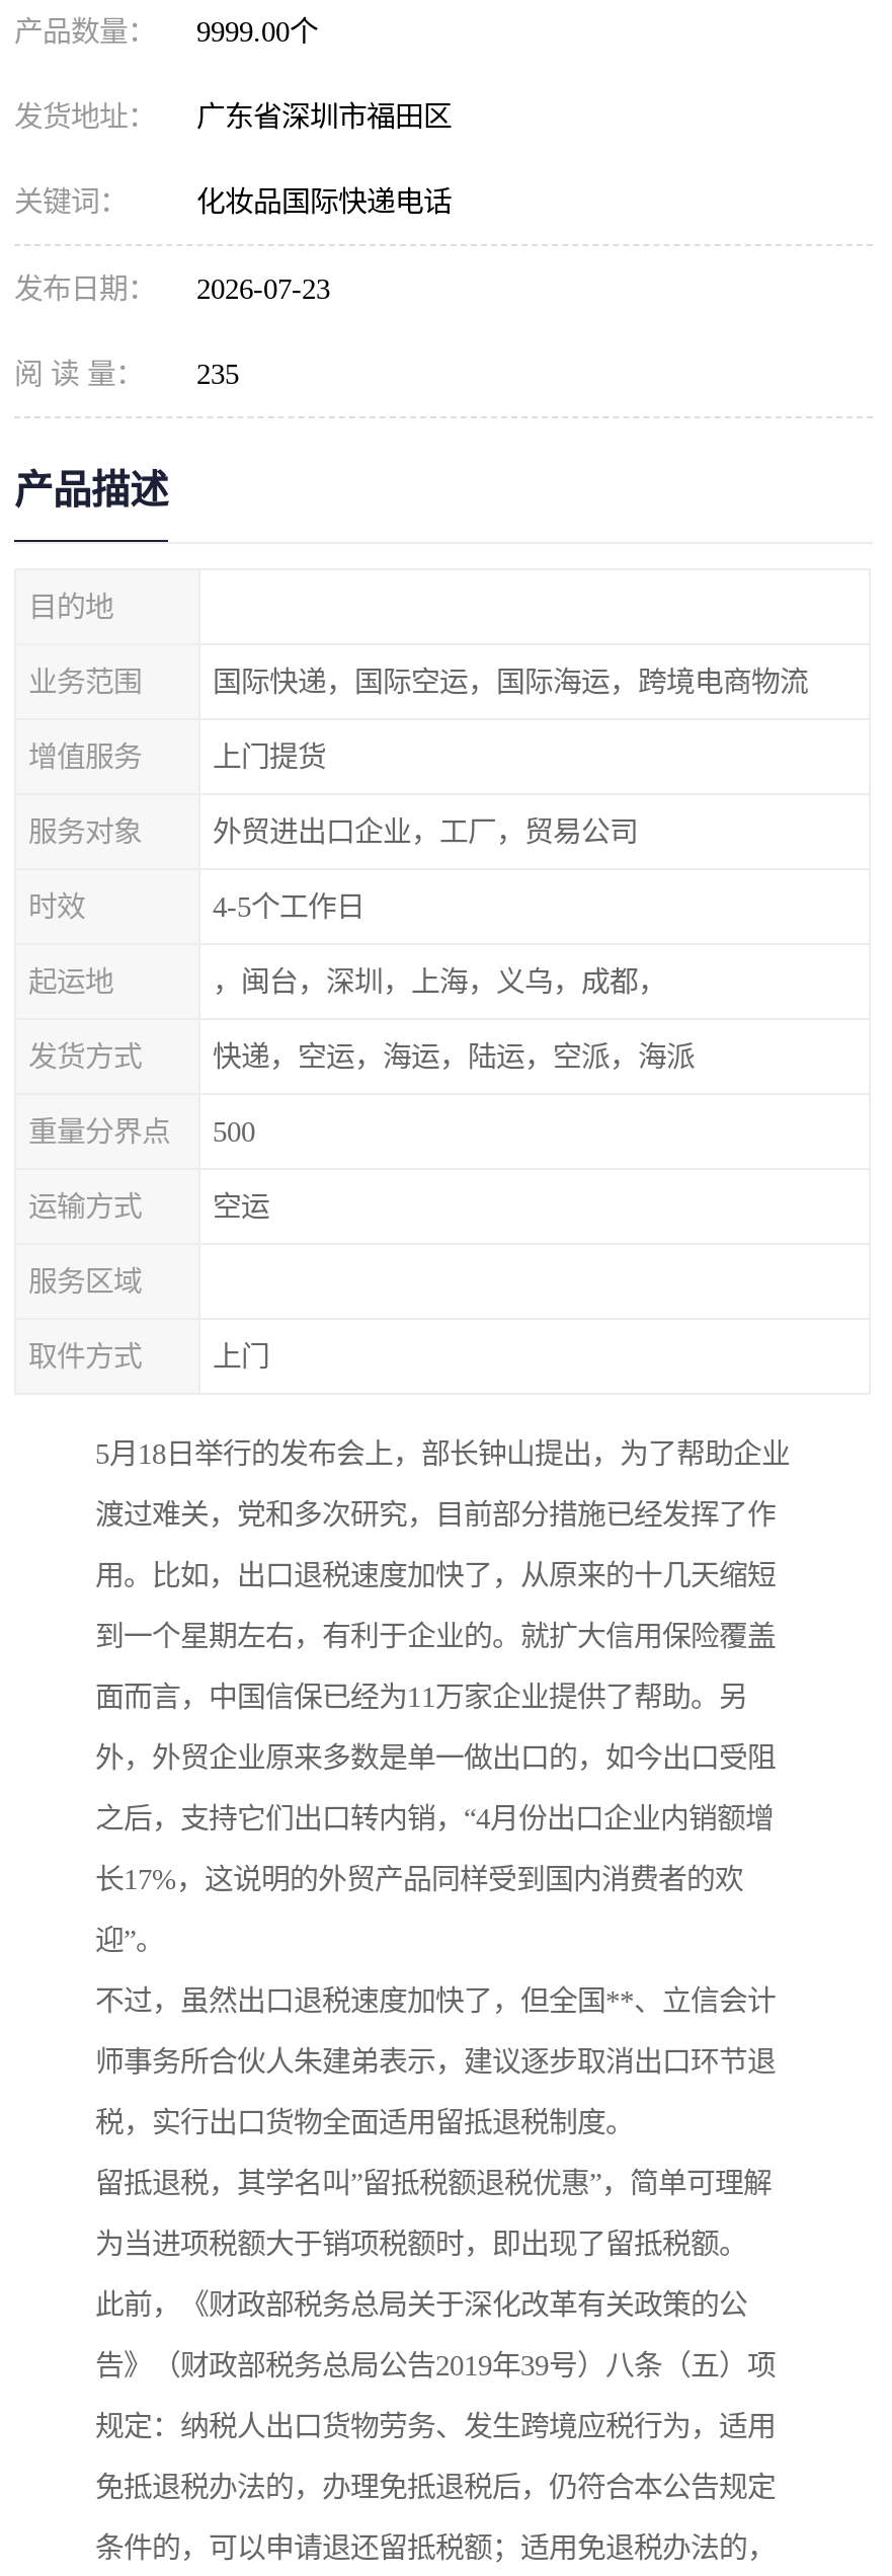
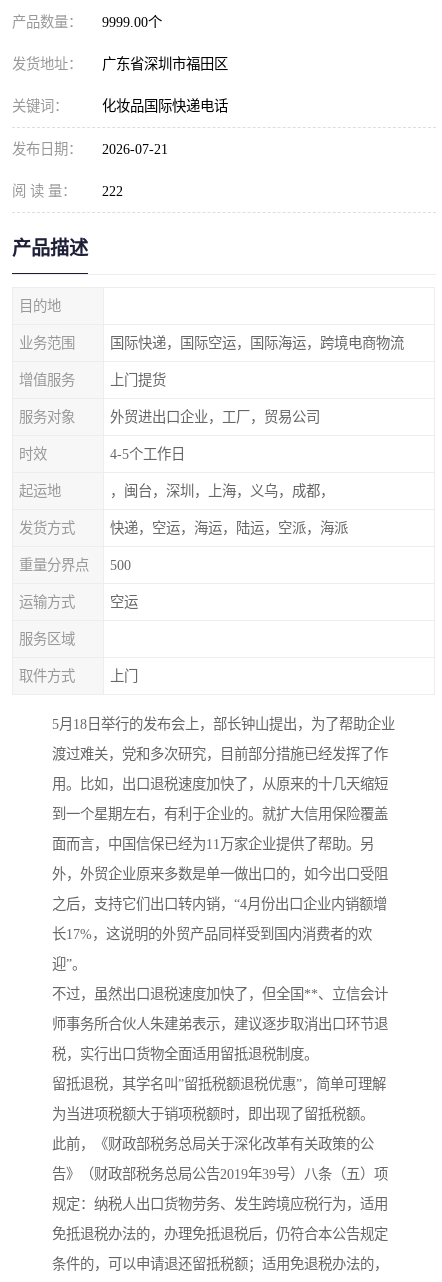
[14,272,330,305] 发布日期： 2026-07-23 -> [12,141,168,157] 发布日期： 2026-07-21
[14,358,239,390] 阅 读 量： 235 -> [12,183,123,199] 阅 读 量： 222

